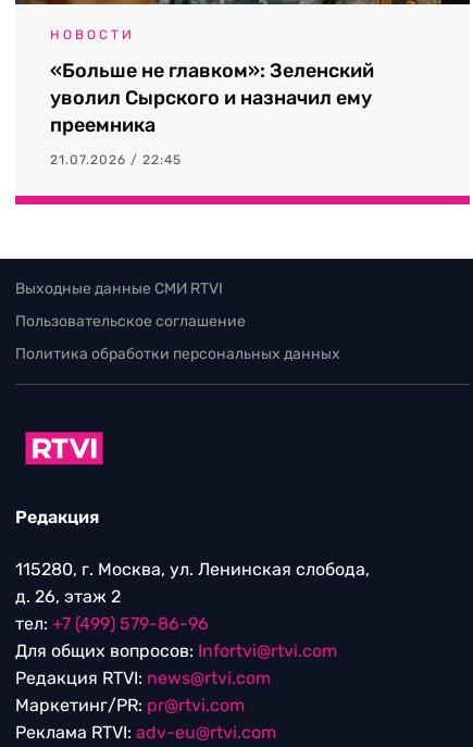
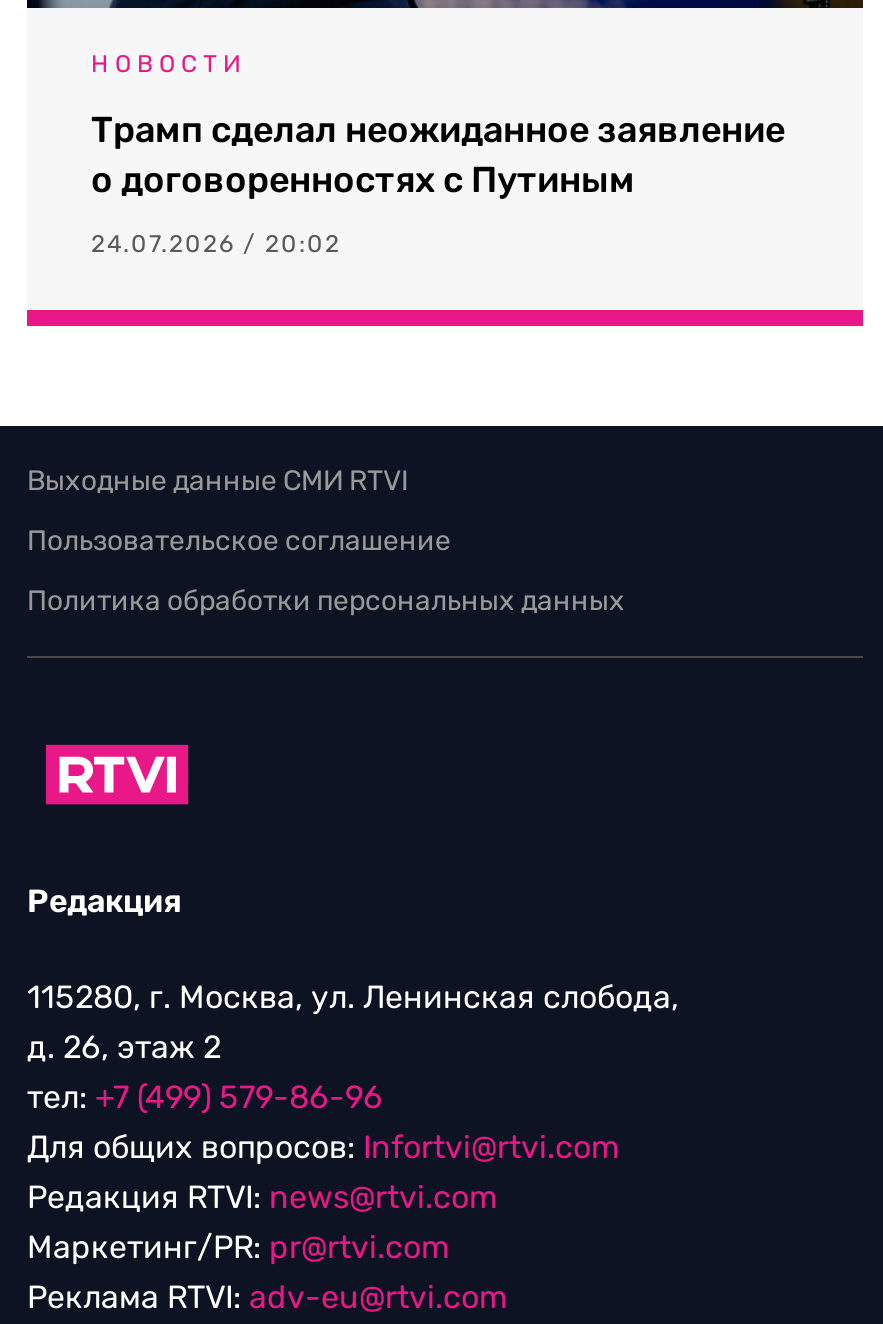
[50,59,374,137] «Больше не главком»: Зеленский | уволил Сырского и назначил ему | преемника -> [91,108,785,202] Трамп сделал неожиданное заявление | о договоренностях с Путиным
[50,152,182,167] 21.07.2026 / 22:45 -> [91,230,341,258] 24.07.2026 / 20:02

